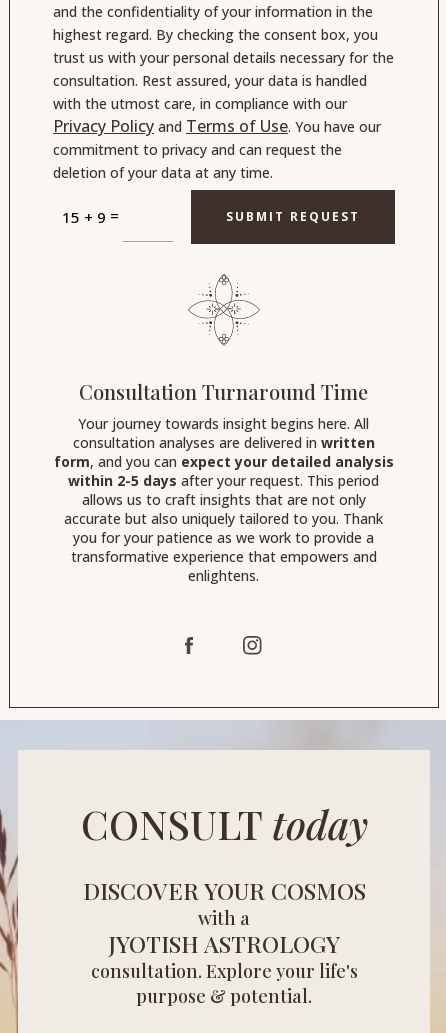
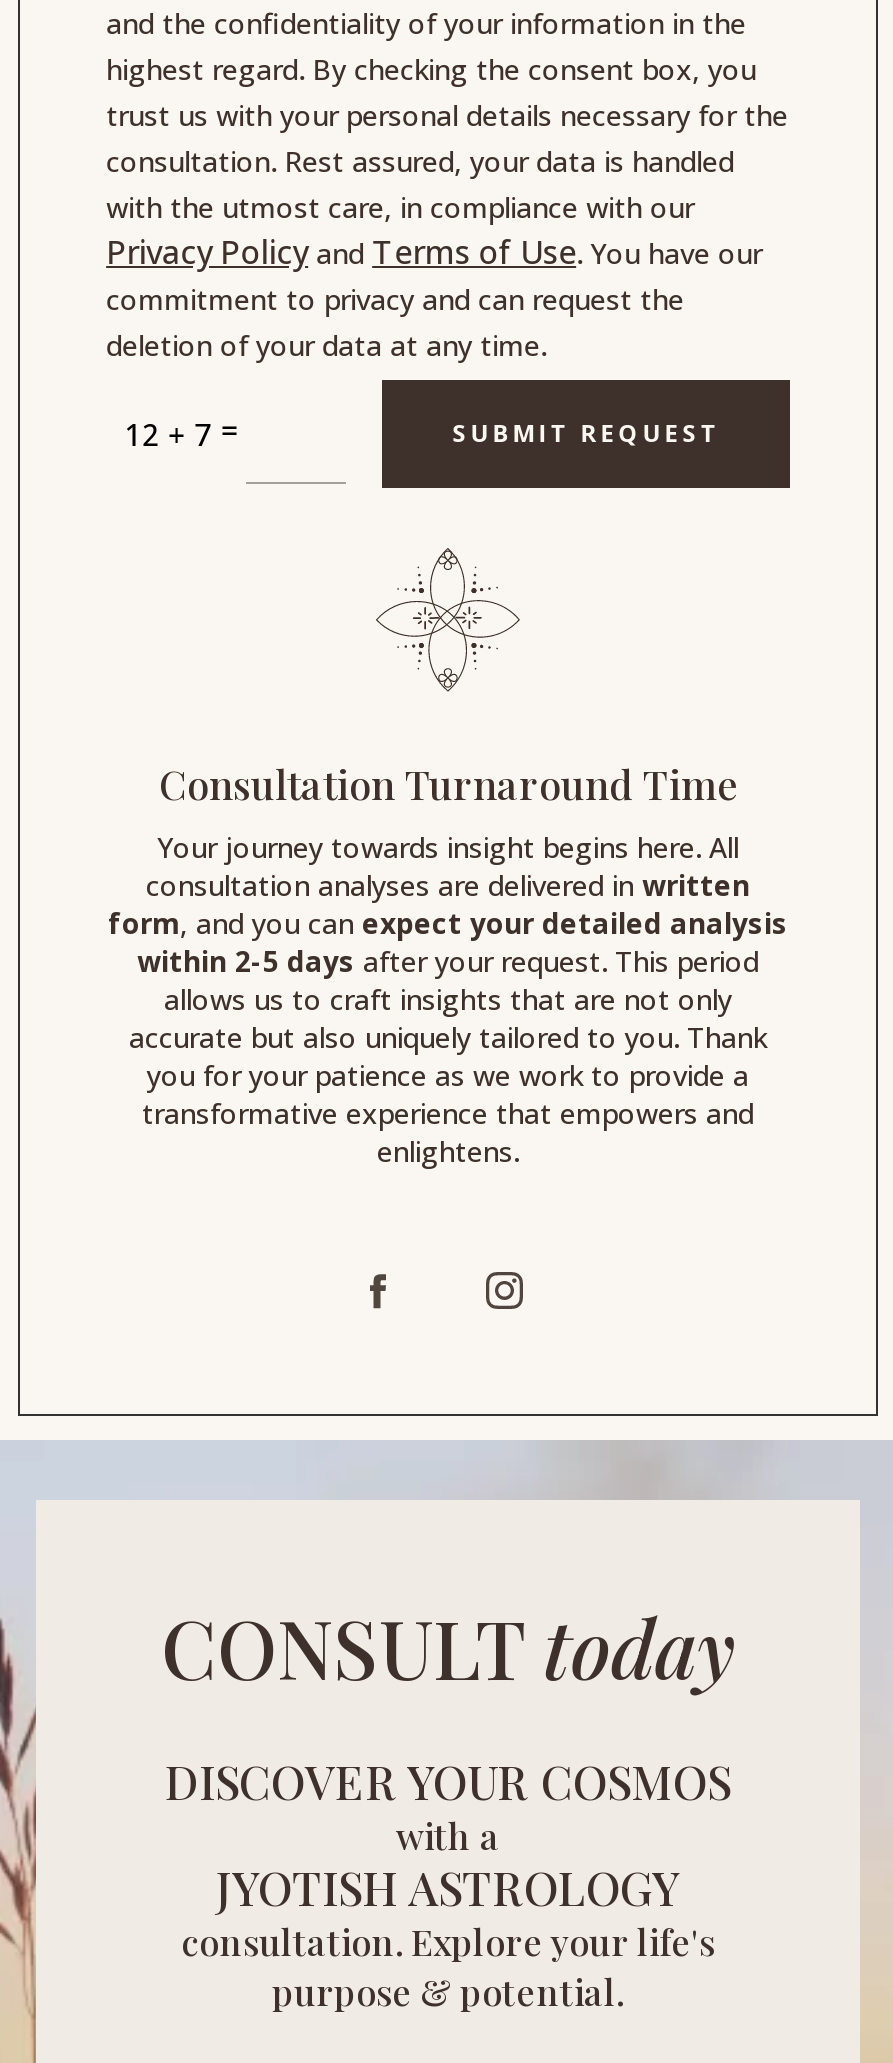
[62,205,123,227] 15 + 9 = -> [124,410,246,454] 12 + 7 =

